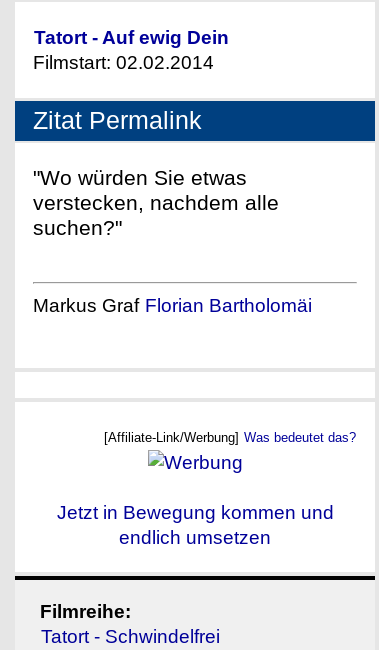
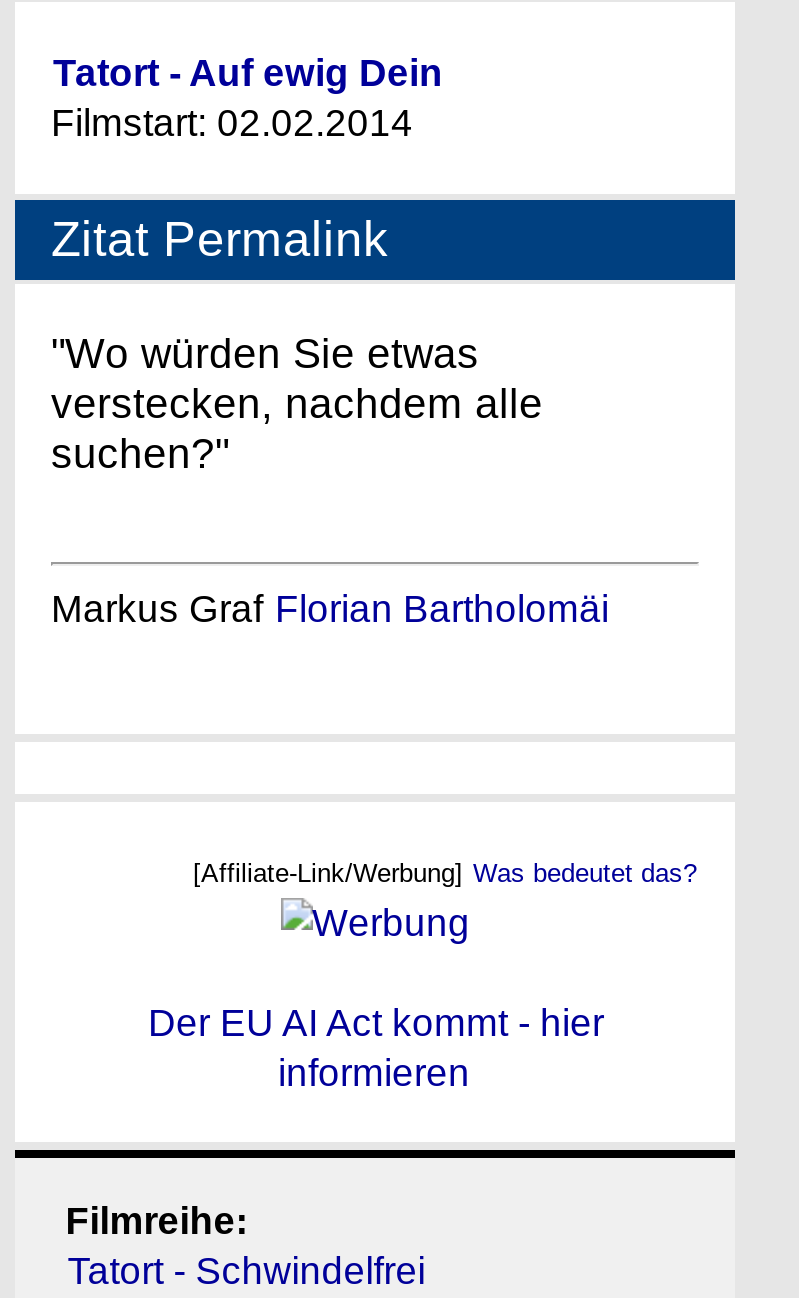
[57,502,334,548] Jetzt in Bewegung kommen und | endlich umsetzen -> [148,1001,604,1093] Der EU AI Act kommt - hier | informieren

